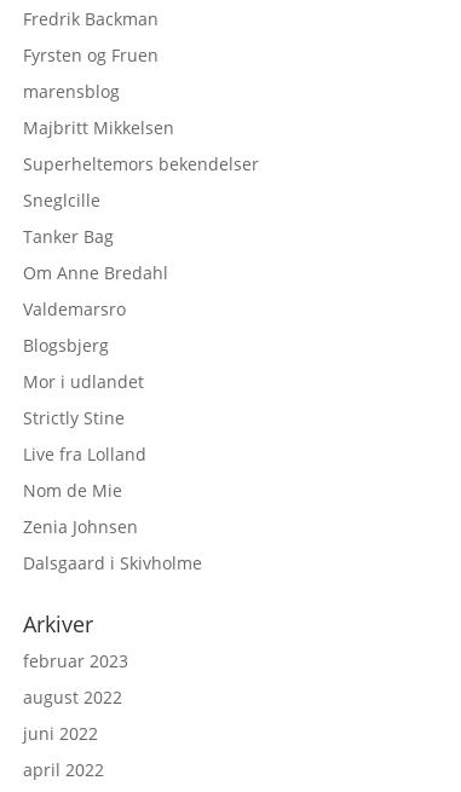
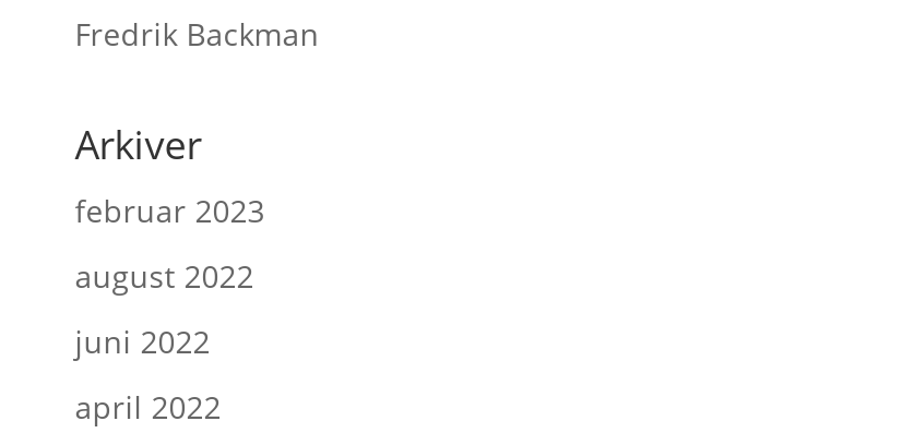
[23,44,259,574] Fyrsten og Fruen | marensblog | Majbritt Mikkelsen | Superheltemors bekendelser | Sneglcille | Tanker Bag | Om Anne Bredahl | Valdemarsro | Blogsbjerg | Mor i udlandet | Strictly Stine | Live fra Lolland | Nom de Mie | Zenia Johnsen | Dalsgaard i Skivholme -> none

